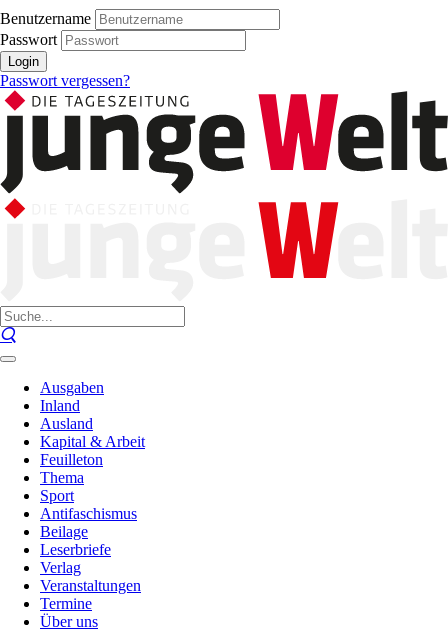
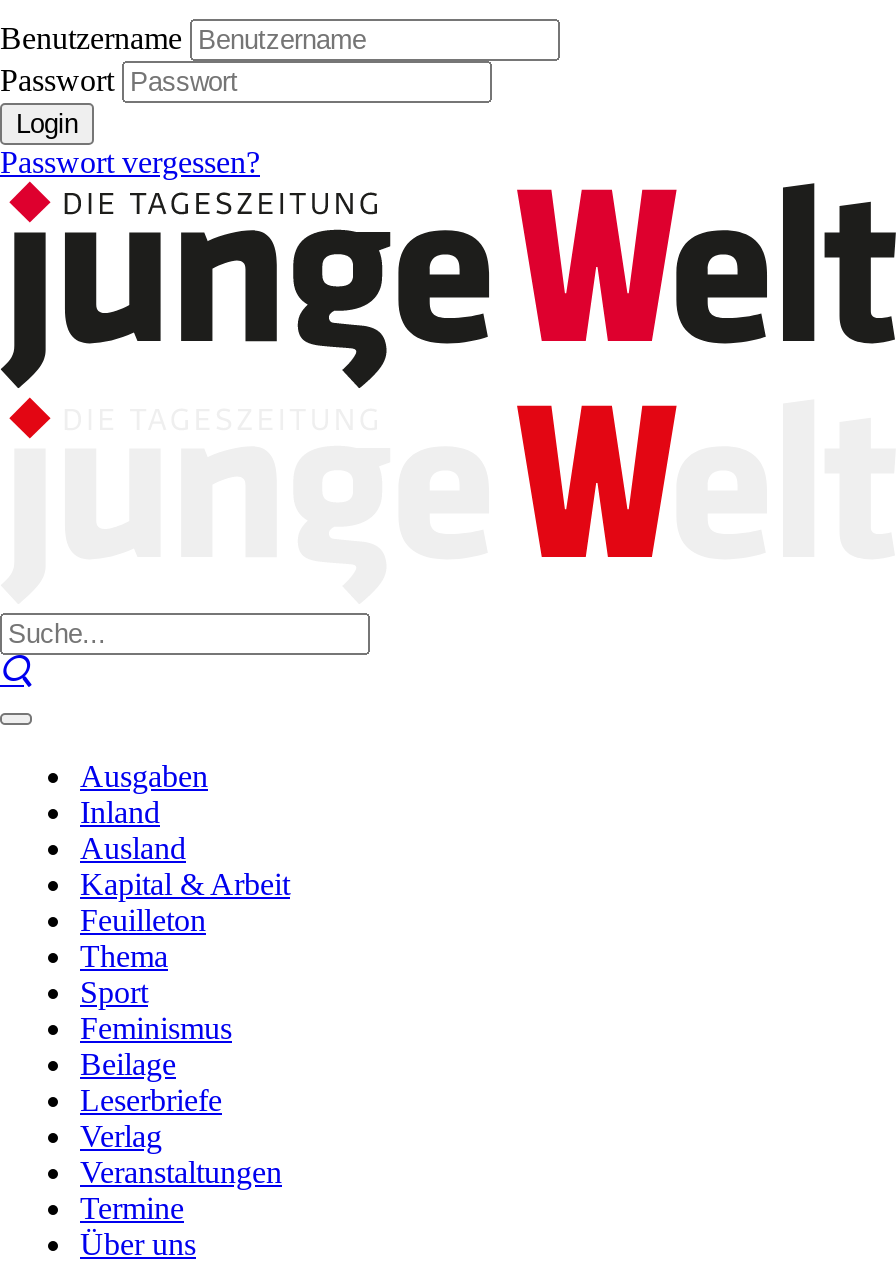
[40,505,137,522] Antifaschismus -> [80,1011,232,1045] Feminismus

